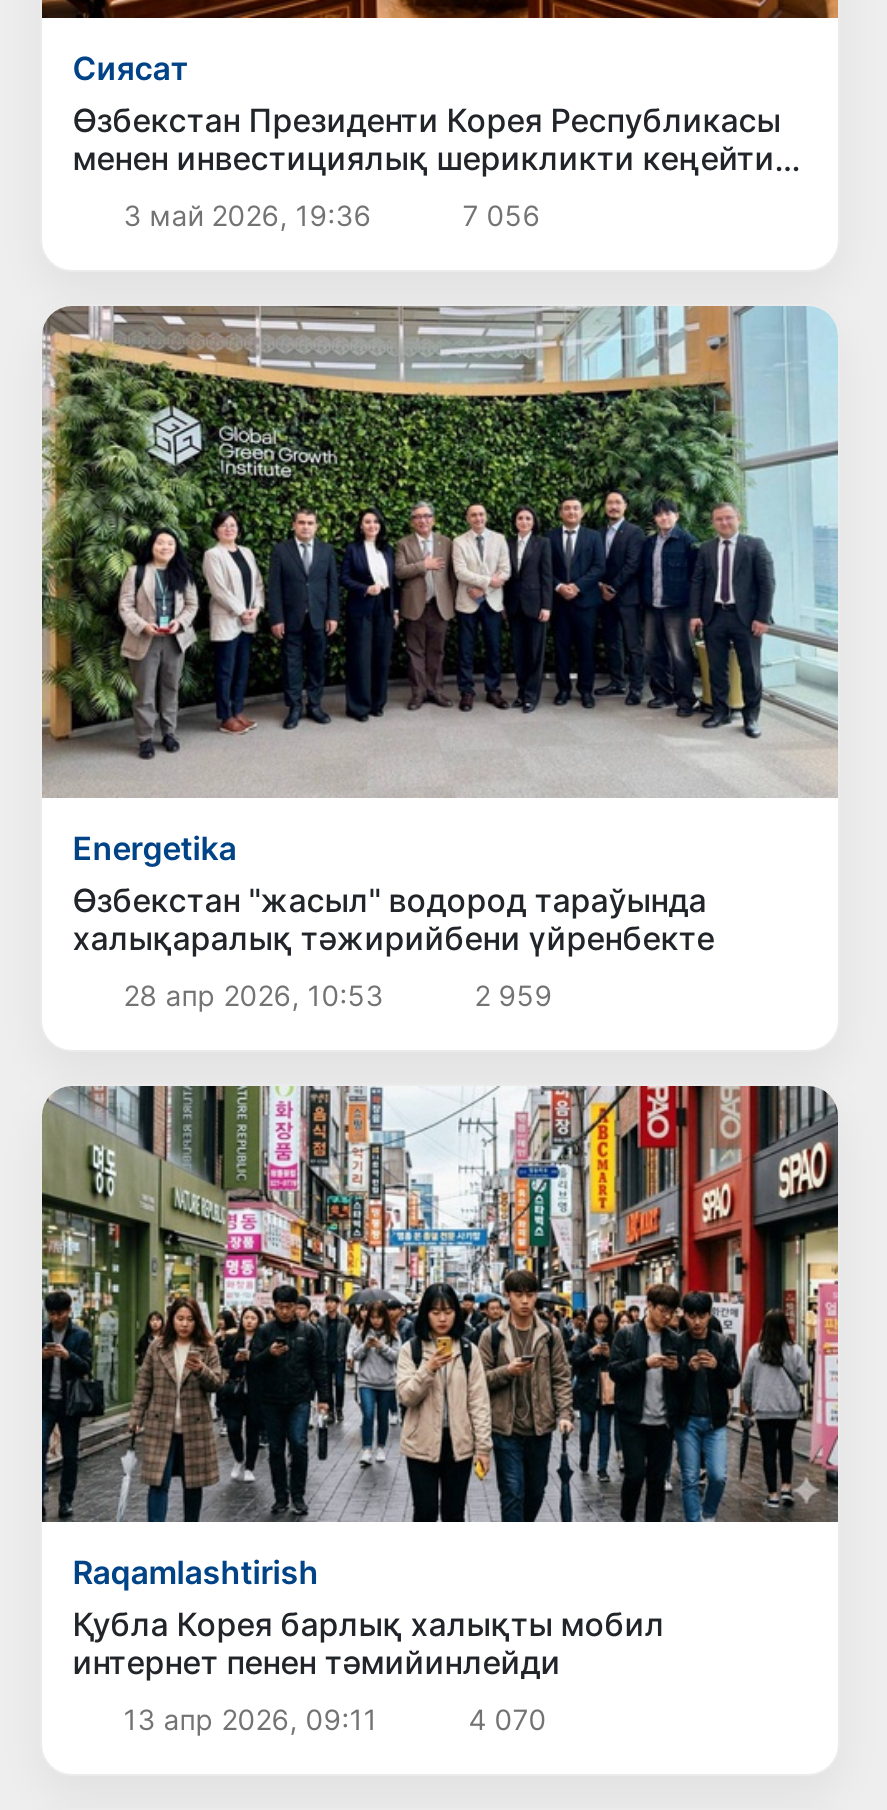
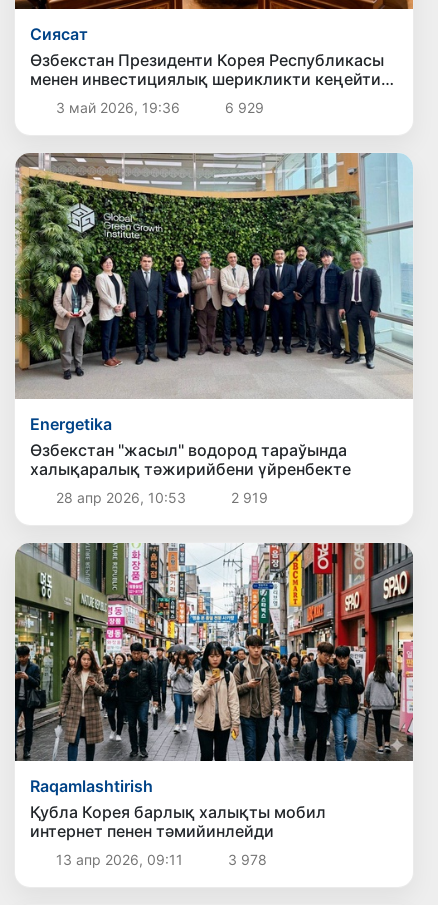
[454,199,540,233] 7 056 -> [221,99,264,116] 6 929
[466,979,552,1013] 2 959 -> [227,489,268,506] 2 919
[460,1702,546,1736] 4 070 -> [224,851,267,868] 3 978

